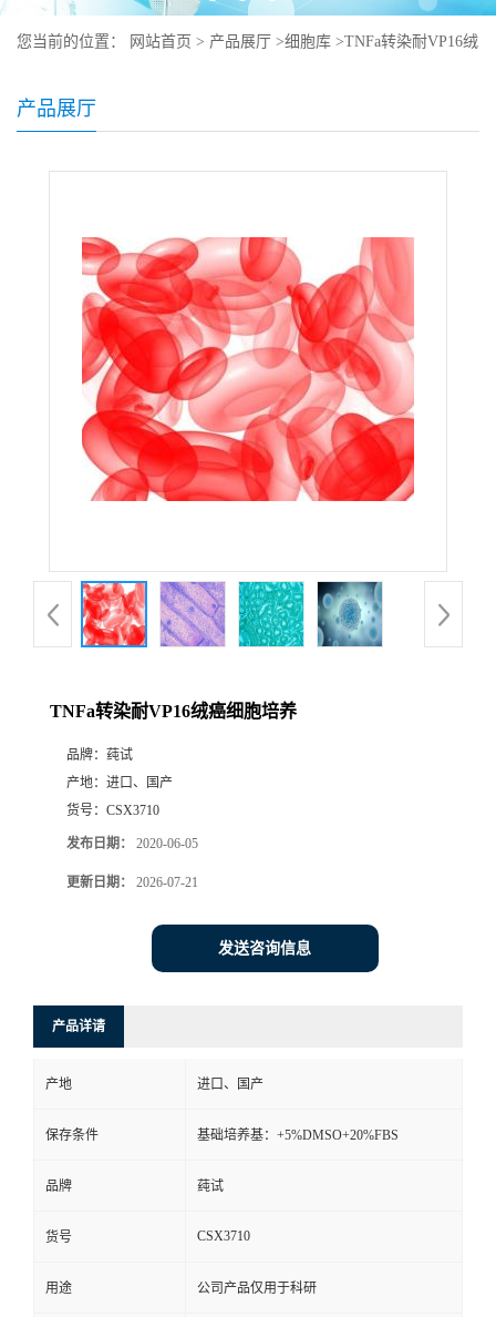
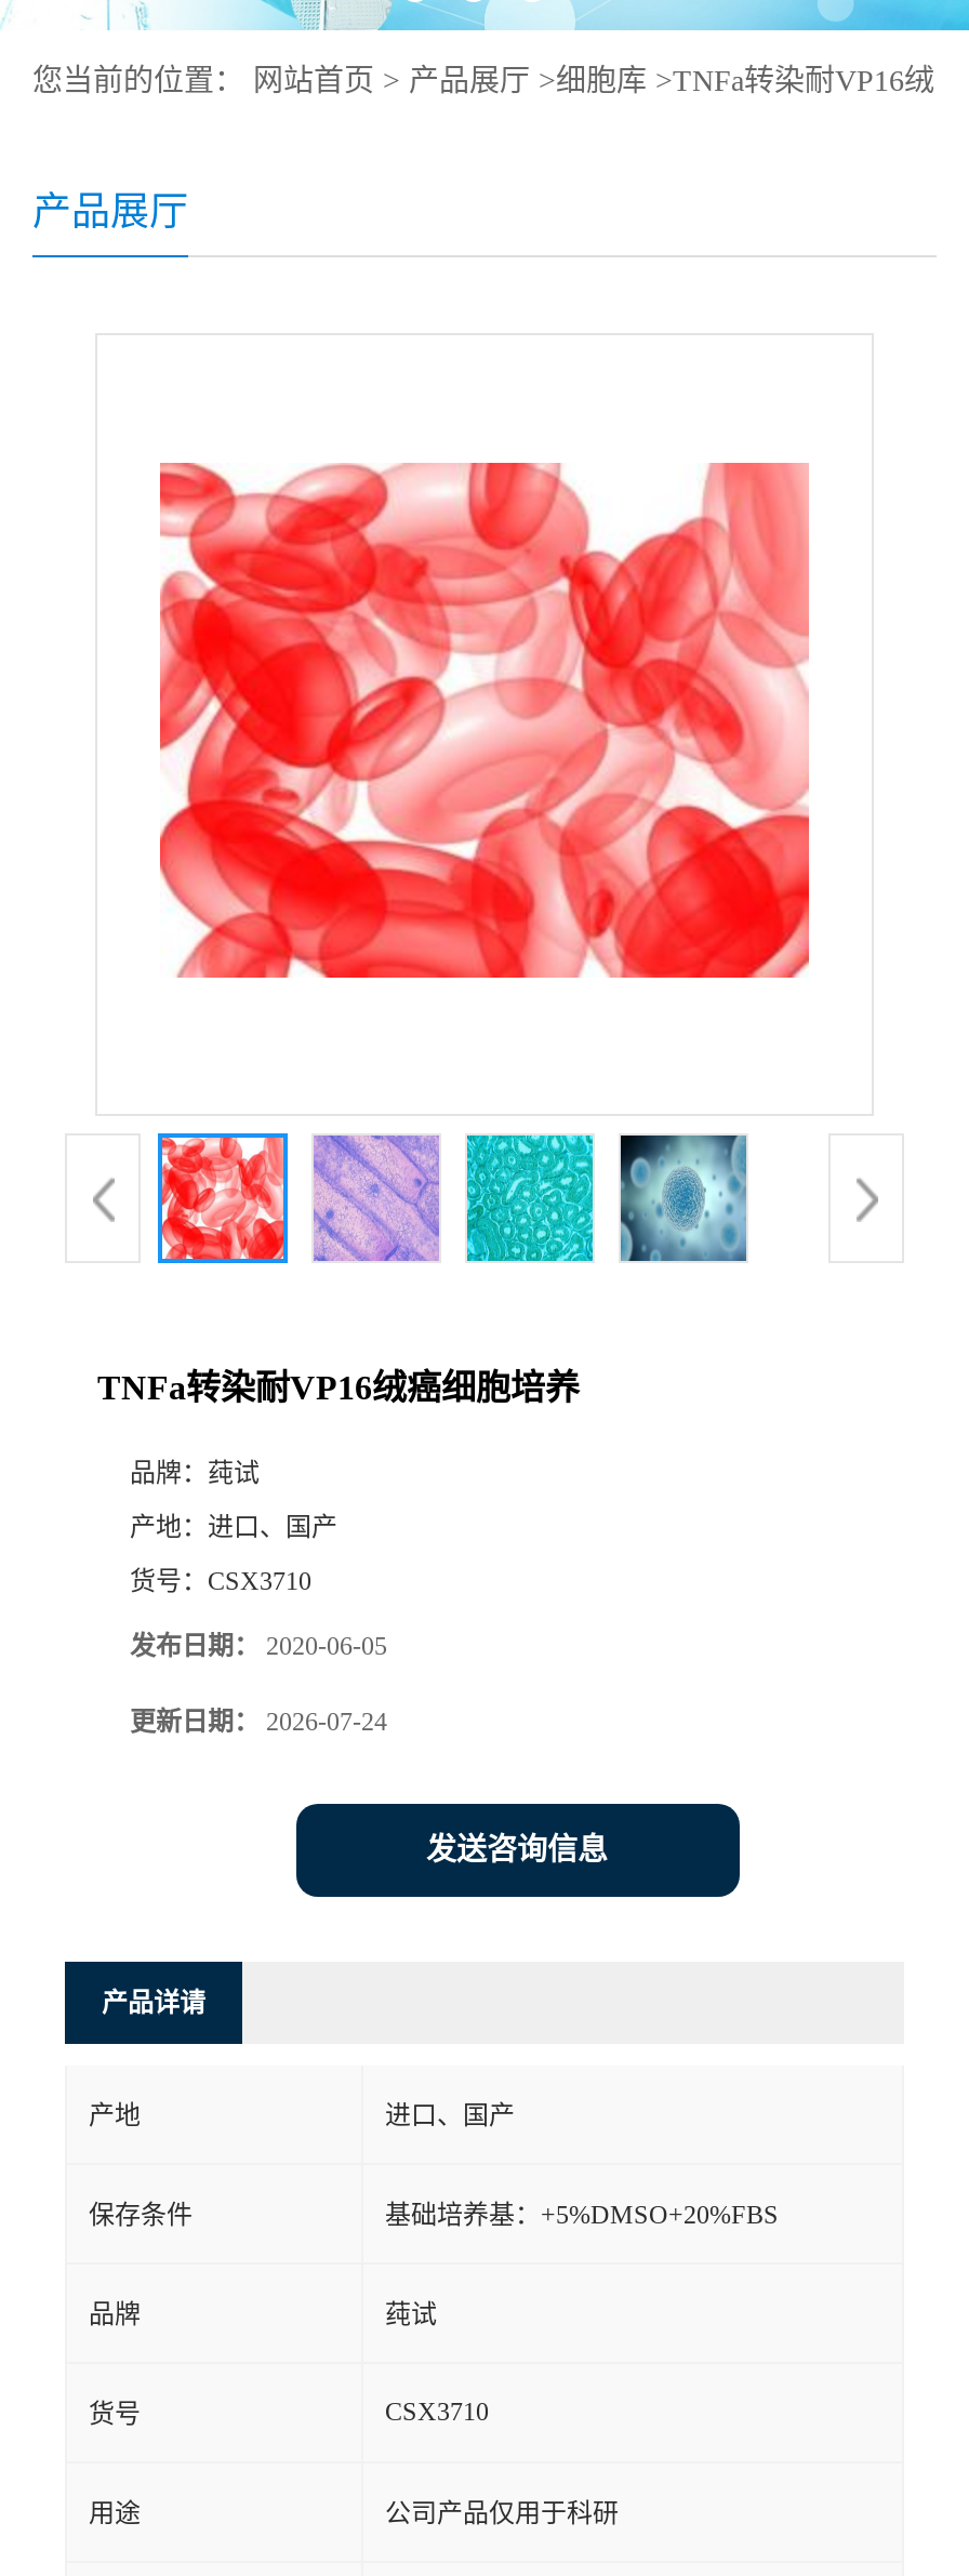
[66,875,198,890] 更新日期：2026-07-21 -> [130,1707,387,1737] 更新日期：2026-07-24

